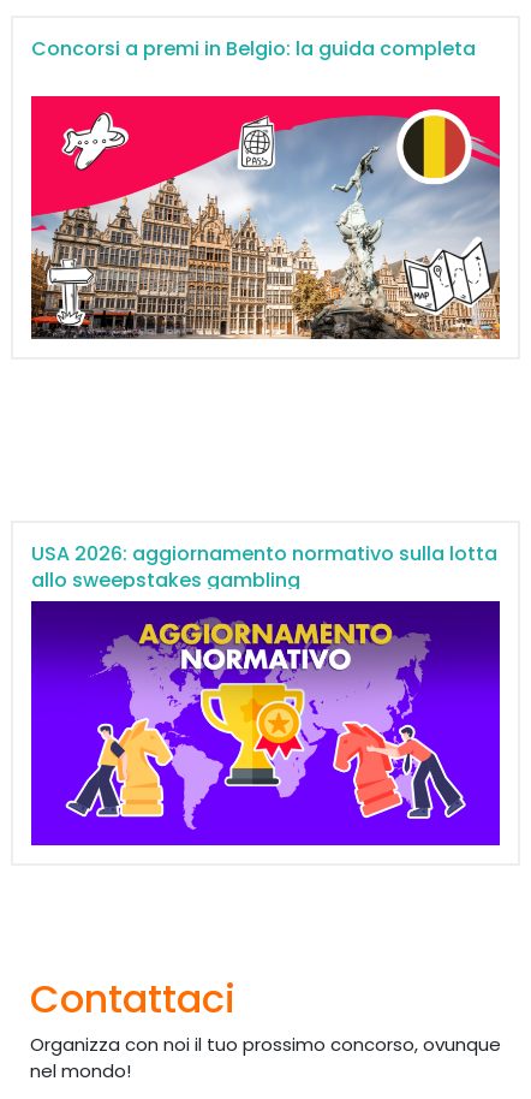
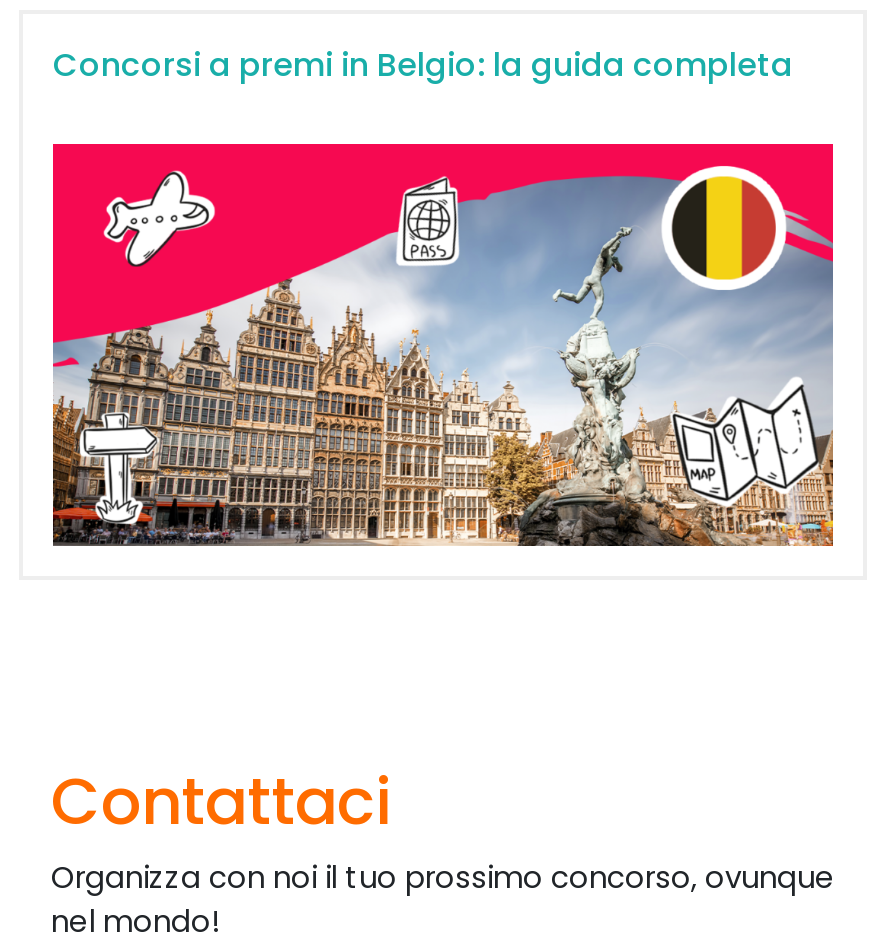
[31,539,497,594] USA 2026: aggiornamento normativo sulla lotta | allo sweepstakes gambling -> none
[30,600,501,846] [image] -> none

